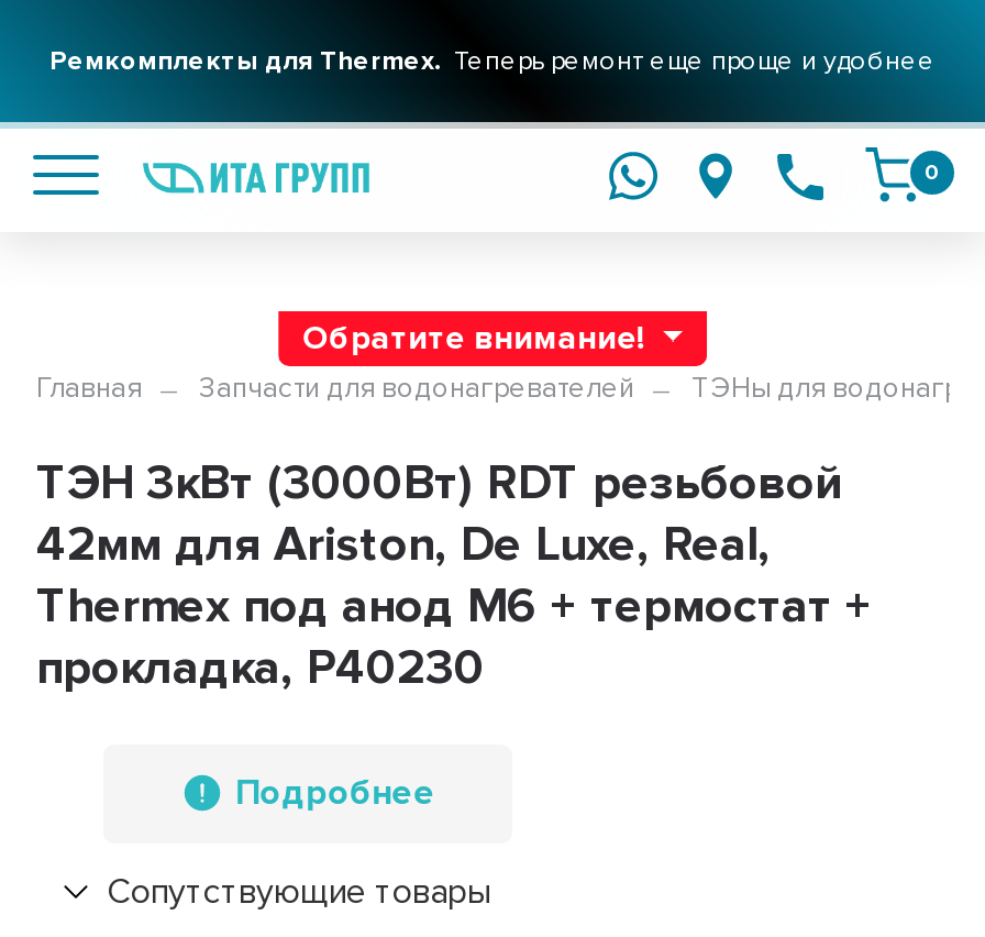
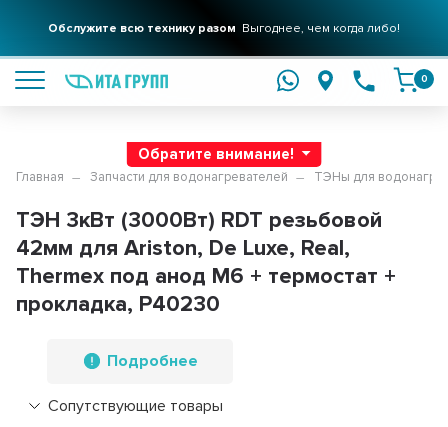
[49,45,936,78] Ремкомплекты для Thermex. Теперь ремонт еще проще и удобнее -> [48,21,400,36] Обслужите всю технику разом Выгоднее, чем когда либо!

